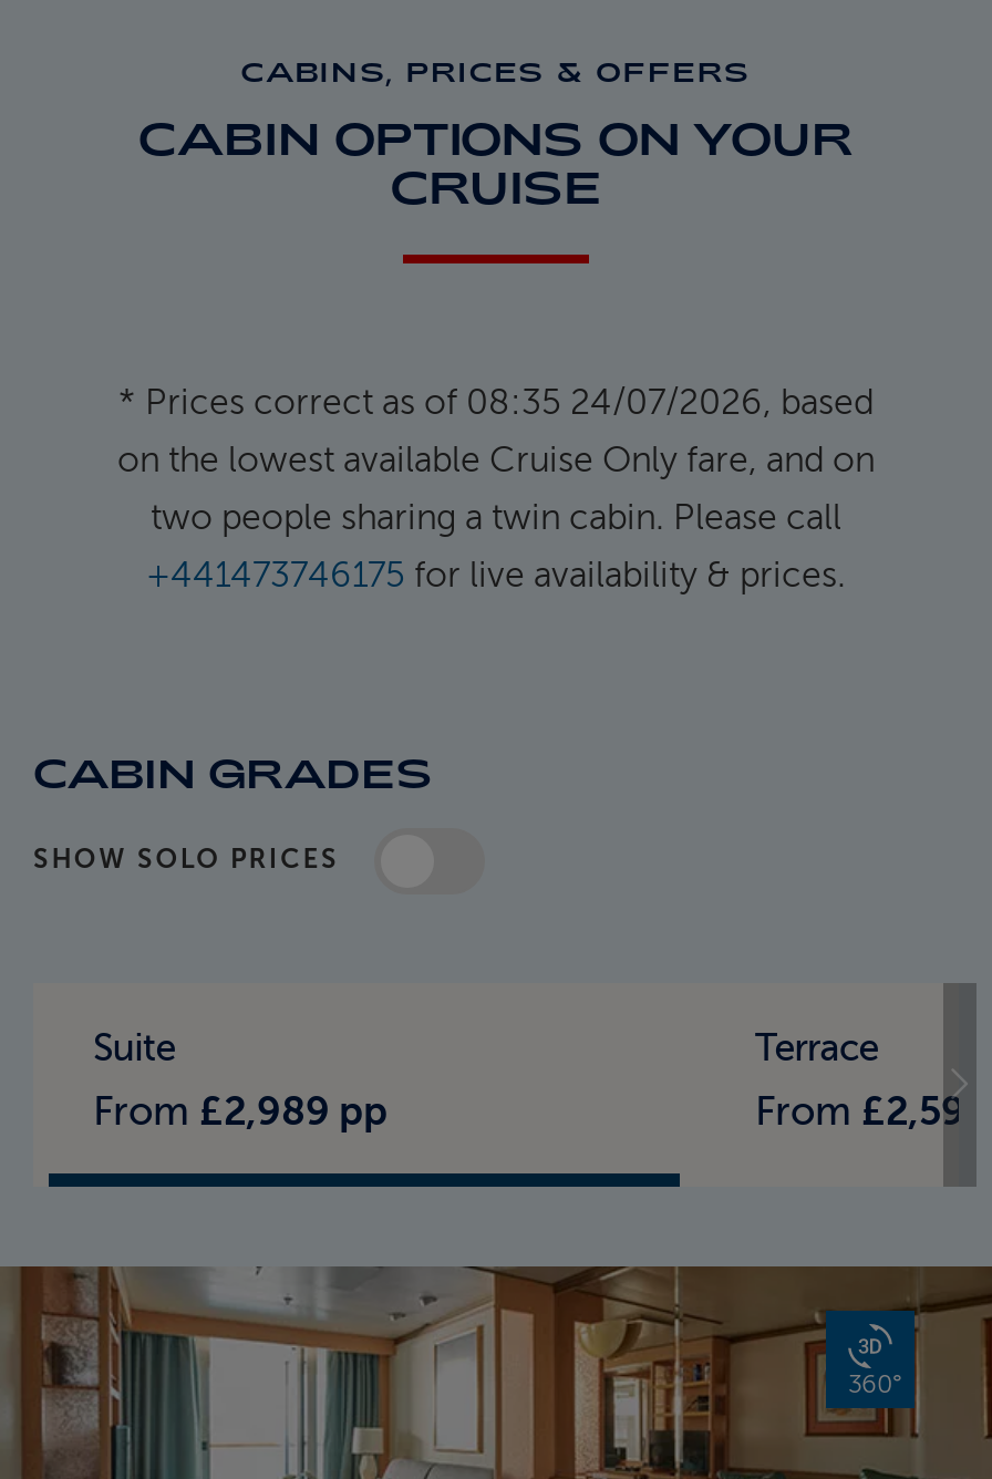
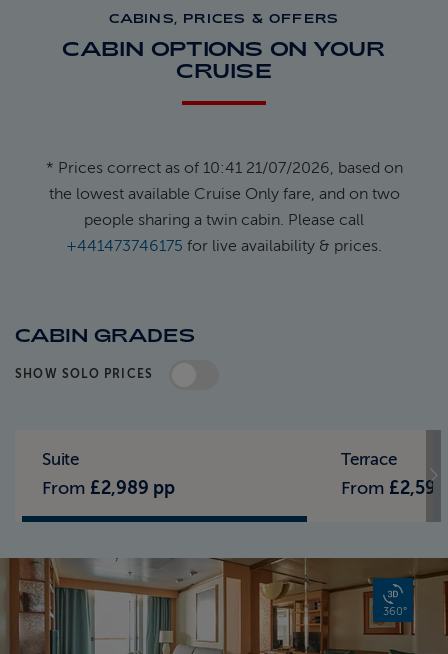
[117,384,875,539] * Prices correct as of 08:35 24/07/2026, based | on the lowest available Cruise Only fare, and on | two people sharing a twin cabin. Please call -> [45,159,402,229] * Prices correct as of 10:41 21/07/2026, based on | the lowest available Cruise Only fare, and on two | people sharing a twin cabin. Please call

